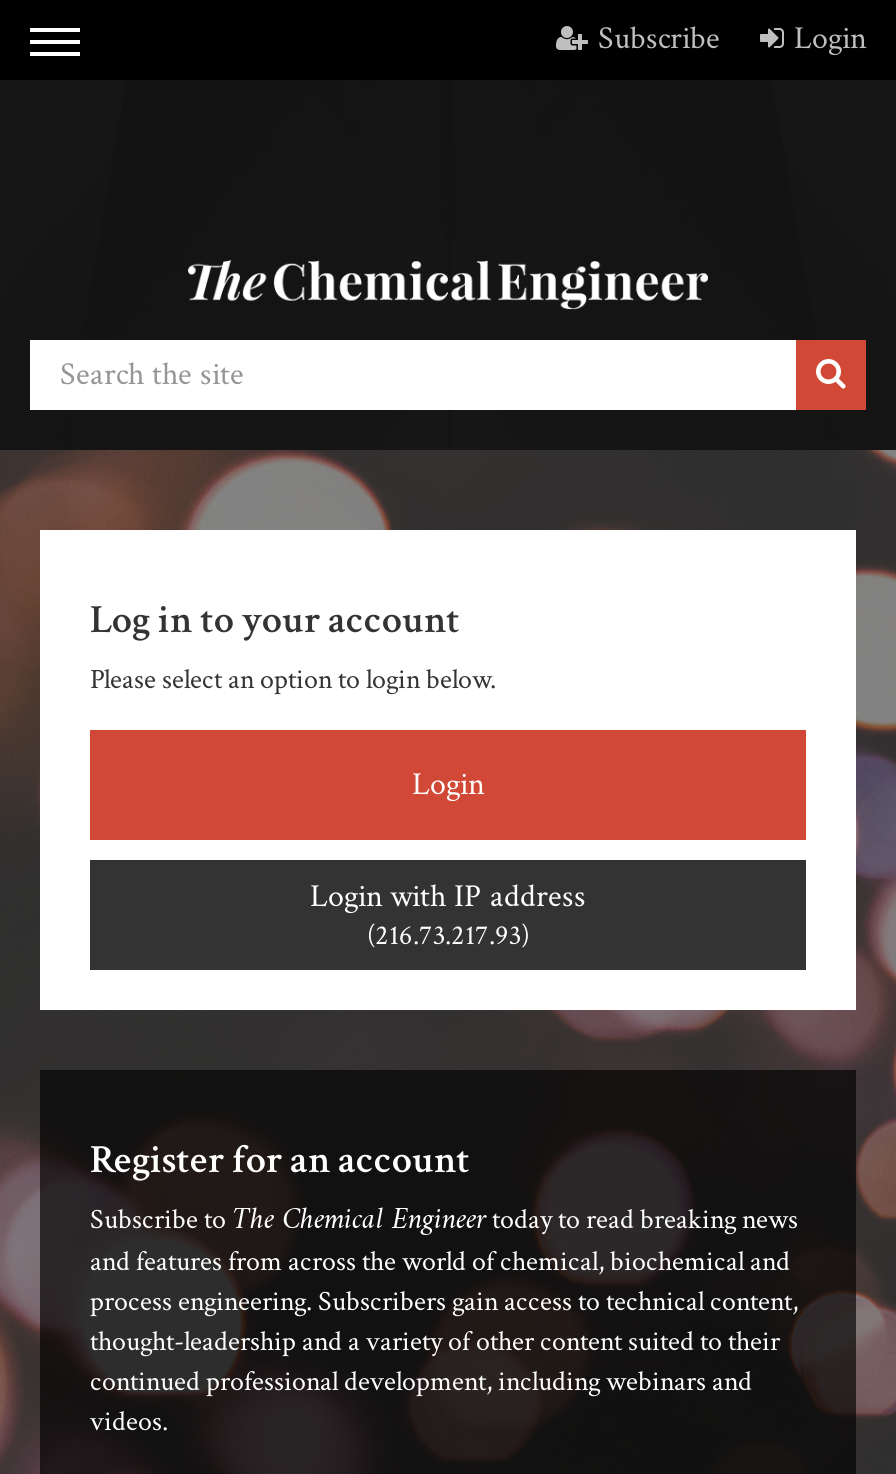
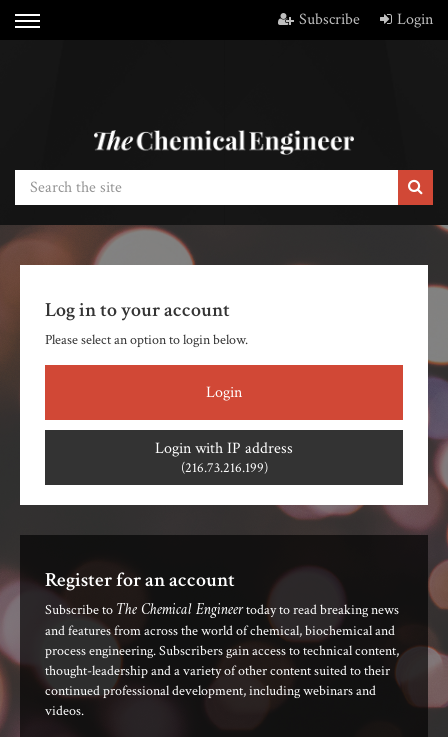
[367,918,529,954] (216.73.217.93) -> [180,459,267,477] (216.73.216.199)

